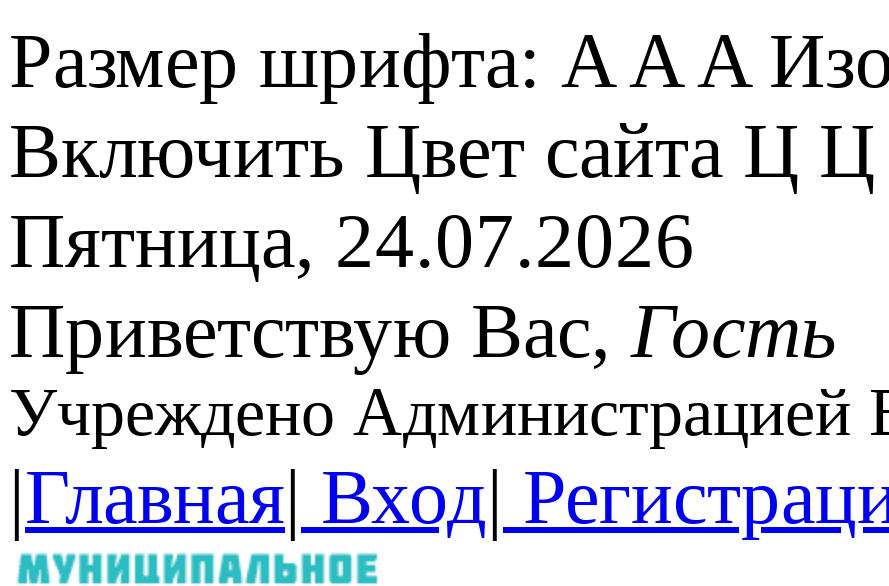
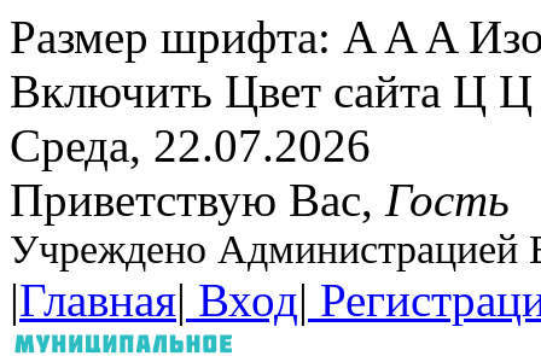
[9,197,695,283] Пятница, 24.07.2026 -> [10,119,371,171] Среда, 22.07.2026

